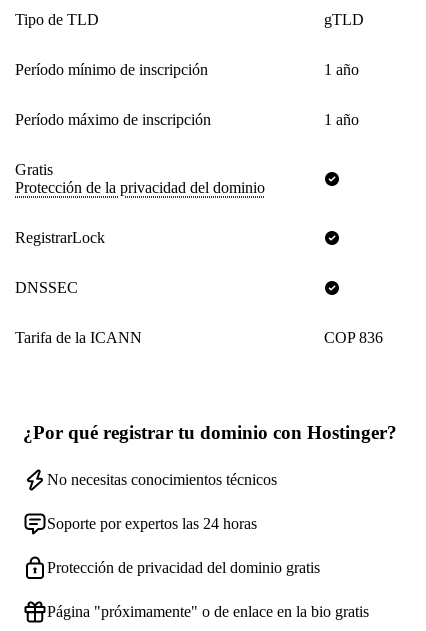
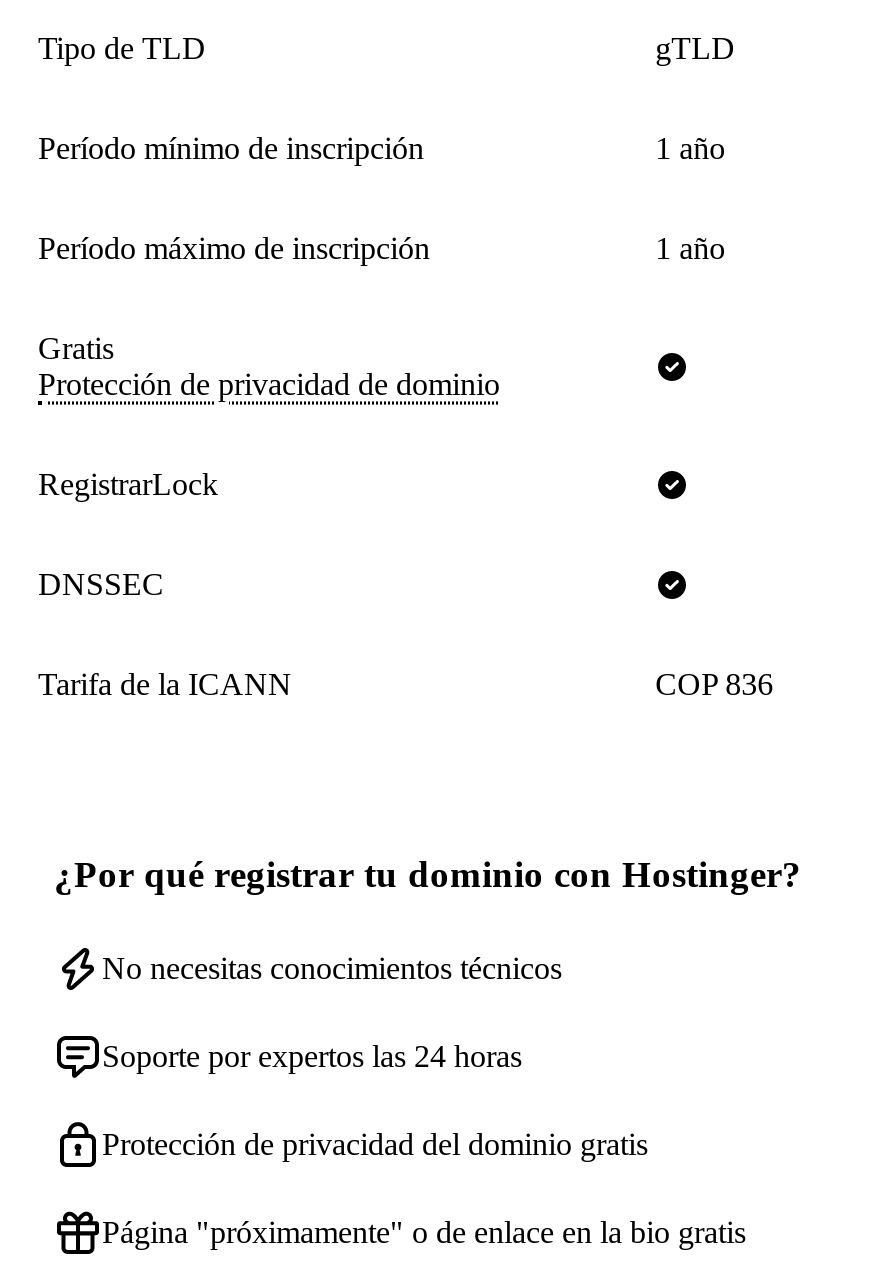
[15,179,265,196] Protección de la privacidad del dominio -> [38,367,500,401] Protección de privacidad de dominio

